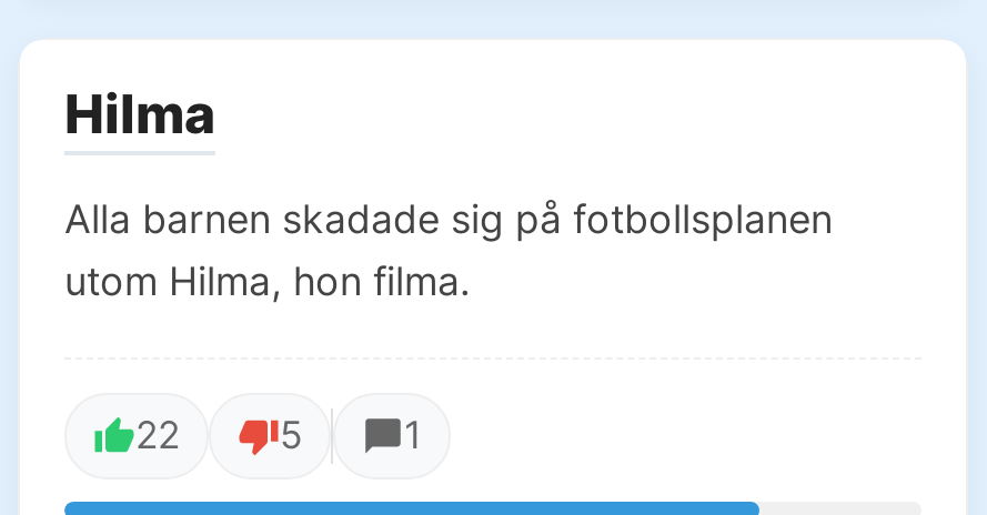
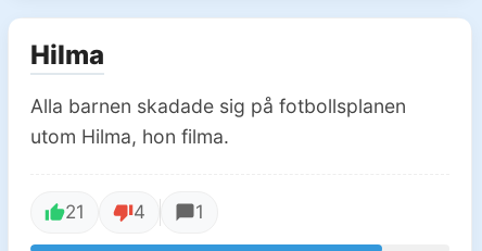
[135,413,180,457] 22 -> [65,201,85,223] 21
[280,413,302,457] 5 -> [134,201,145,223] 4

